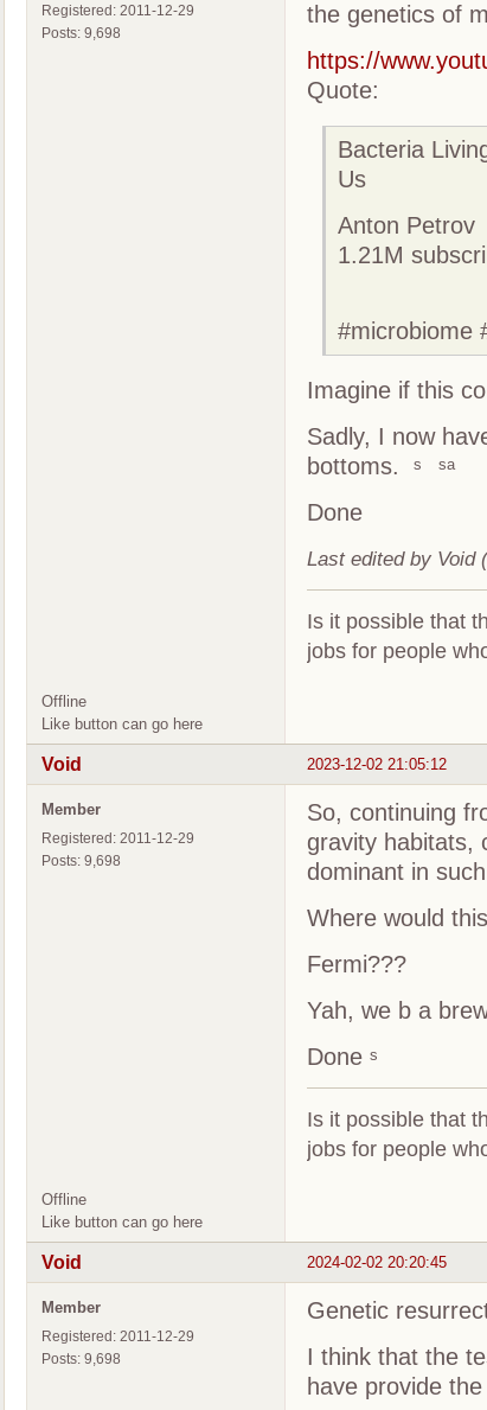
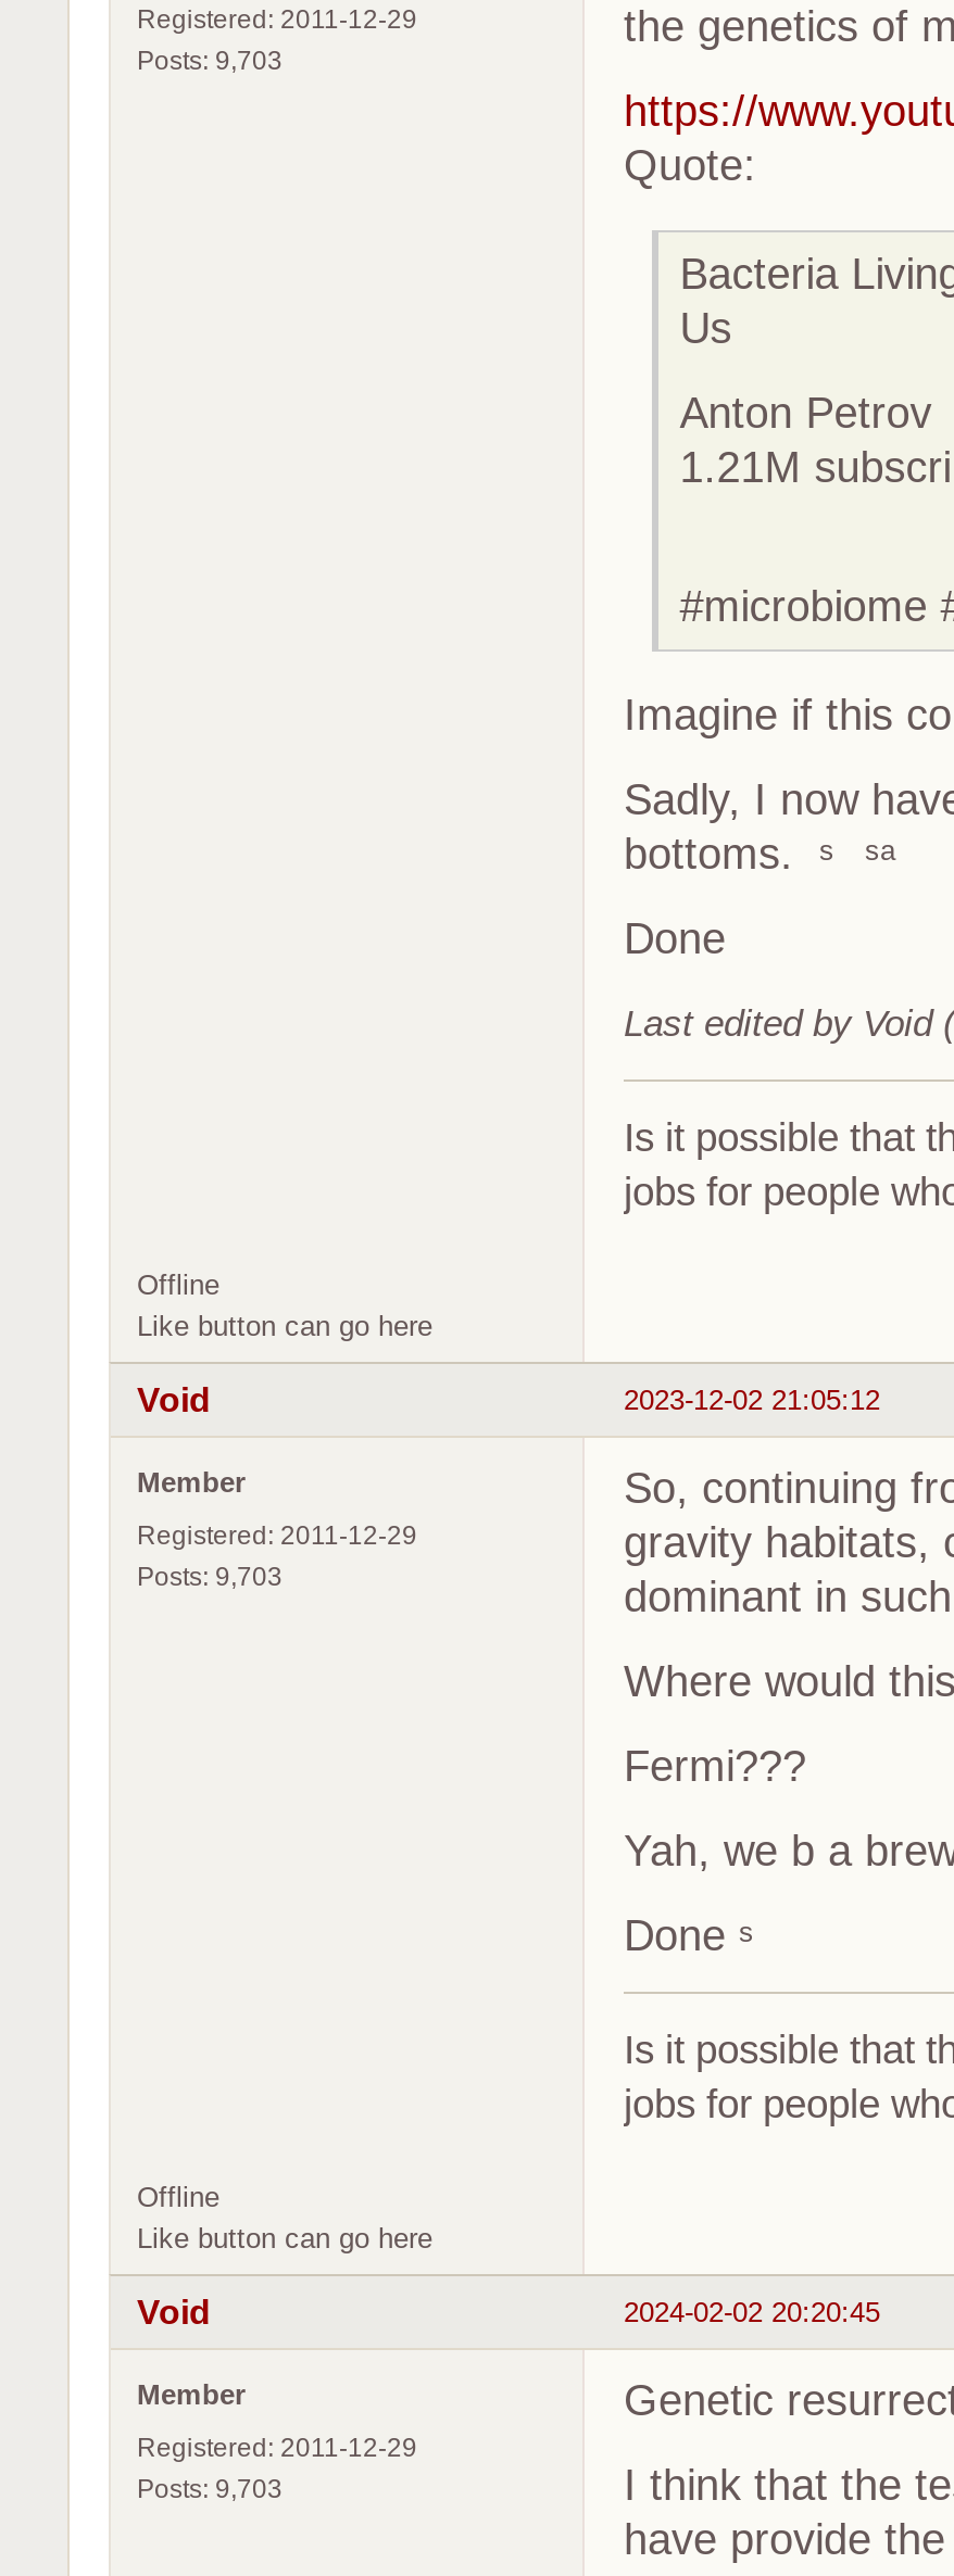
[41,25,121,42] Posts: 9,698 -> [137,46,283,77] Posts: 9,703
[41,852,121,869] Posts: 9,698 -> [137,1561,283,1592] Posts: 9,703
[41,1350,121,1367] Posts: 9,698 -> [137,2473,283,2504] Posts: 9,703

